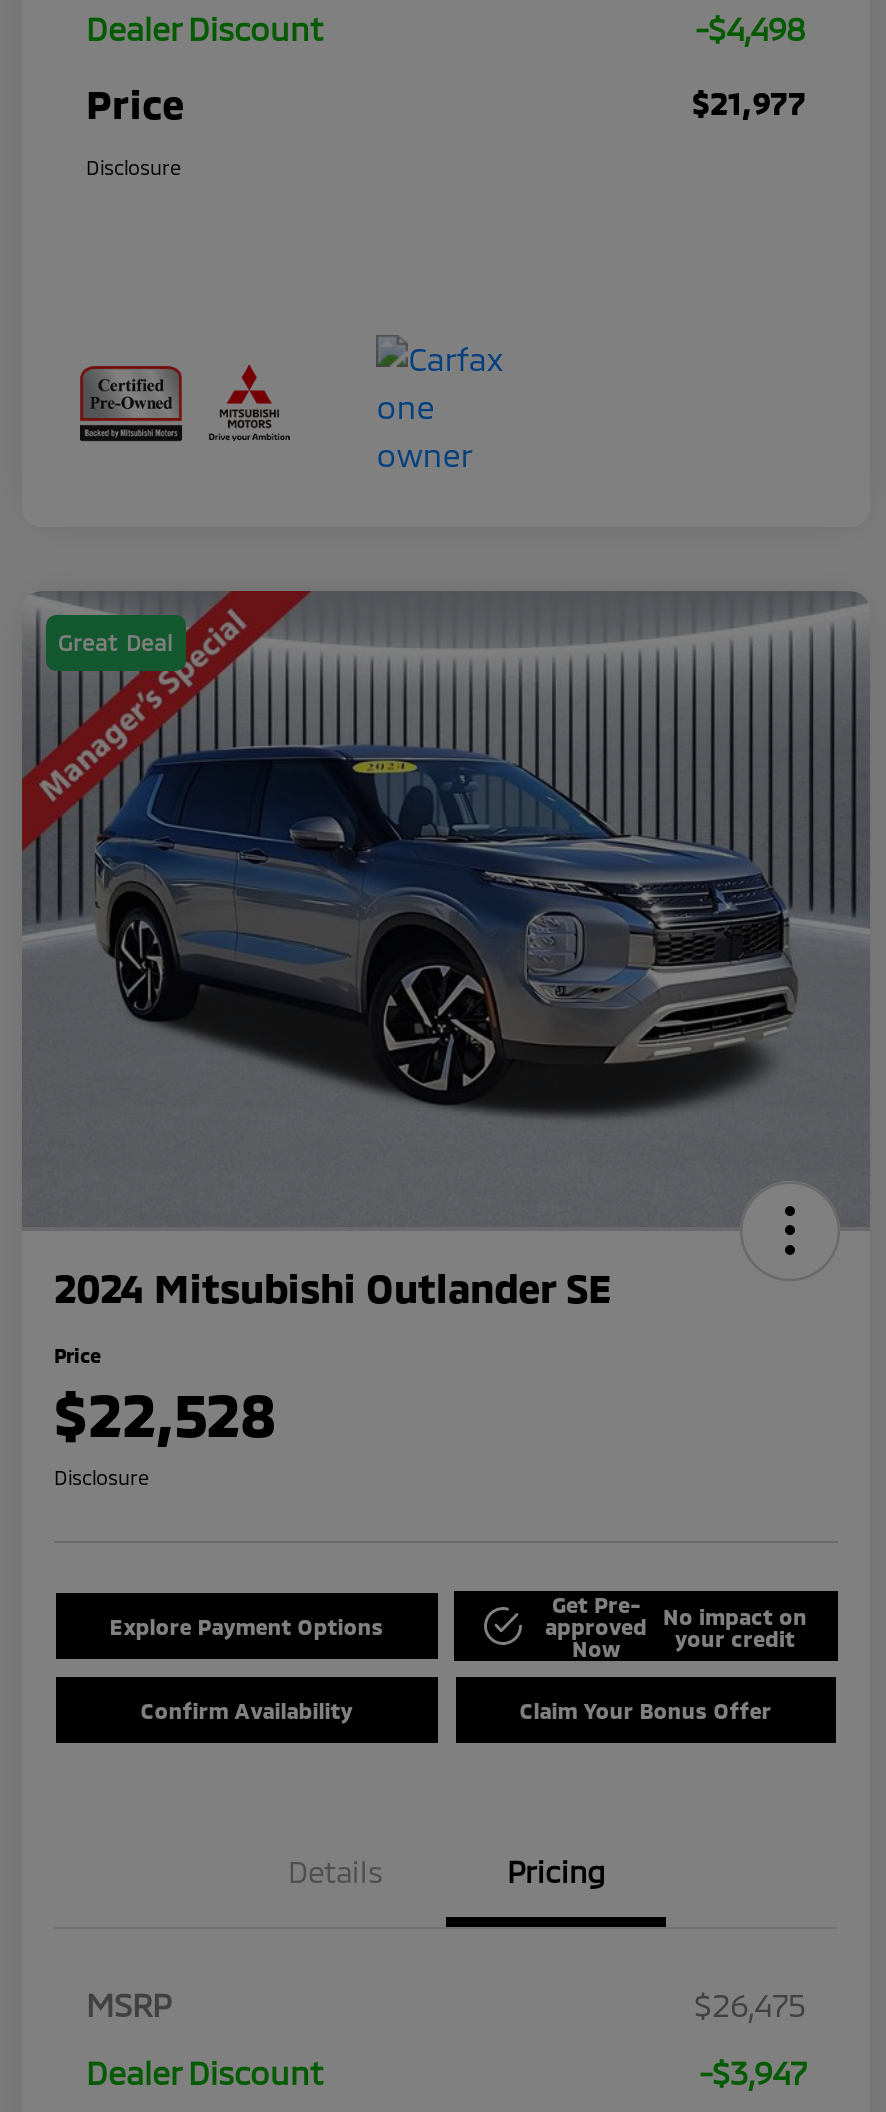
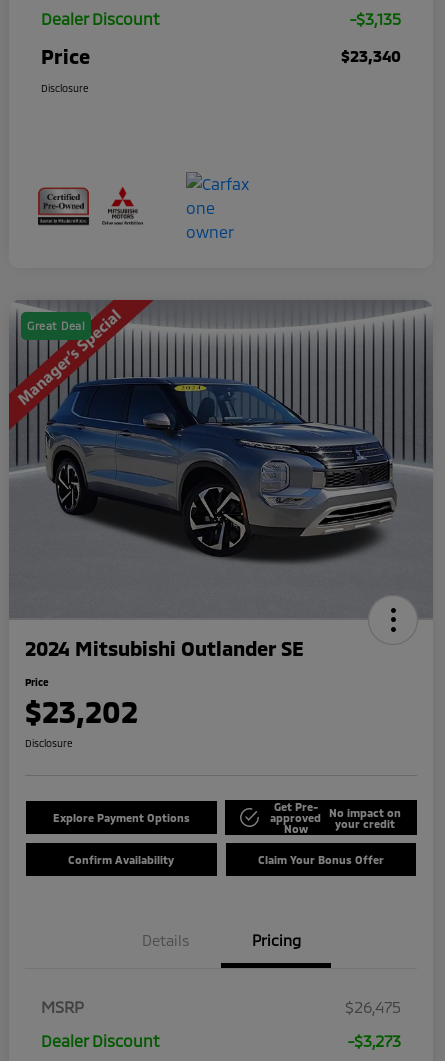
[694,9,806,47] -$4,498 -> [349,9,401,28] -$3,135
[692,83,806,121] $21,977 -> [341,46,401,65] $23,340
[54,1377,276,1449] $22,528 -> [25,693,138,729] $23,202
[698,2053,806,2091] -$3,947 -> [347,1031,401,1050] -$3,273

